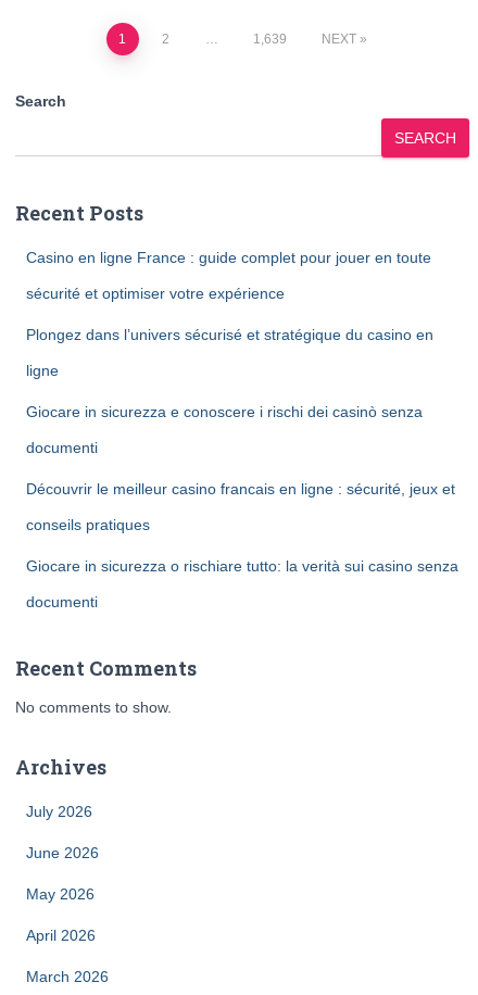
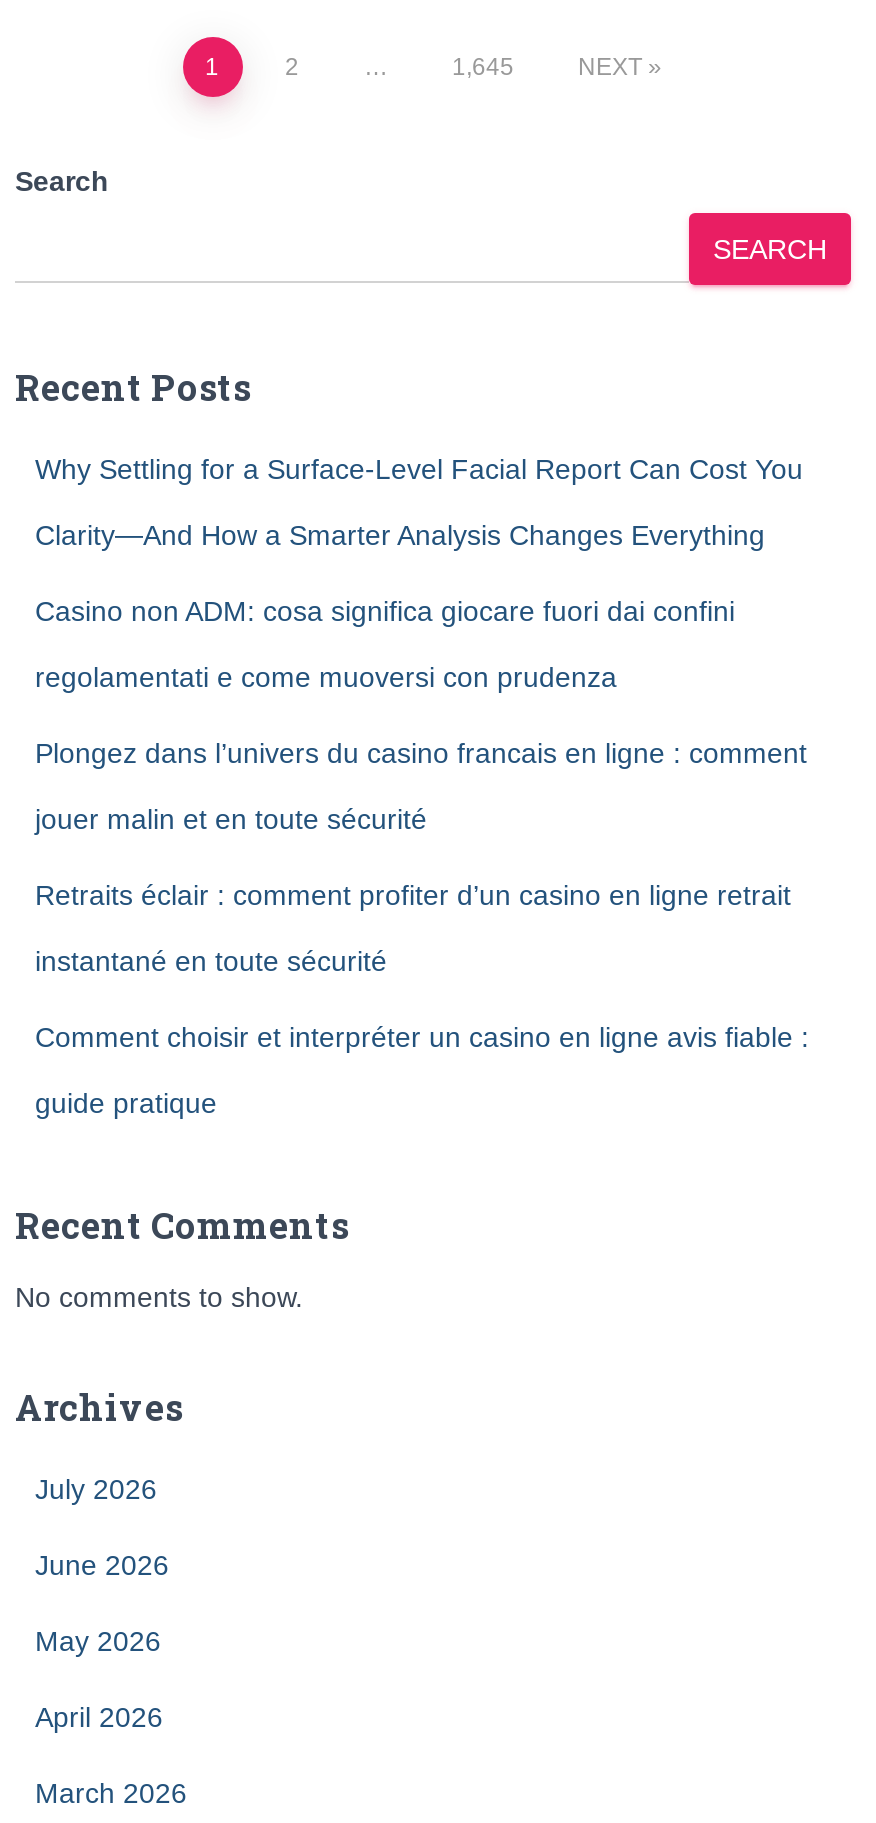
[253,32,286,47] 1,639 -> [452,53,514,81] 1,645
[26,249,431,266] Casino en ligne France : guide complet pour jouer en toute -> [35,453,803,485] Why Settling for a Surface-Level Facial Report Can Cost You
[26,285,285,302] sécurité et optimiser votre expérience -> [35,519,765,551] Clarity—And How a Smarter Analysis Changes Everything
[26,326,433,343] Plongez dans l’univers sécurisé et stratégique du casino en -> [35,595,735,627] Casino non ADM: cosa significa giocare fuori dai confini
[26,362,59,379] ligne -> [35,661,617,693] regolamentati e come muoversi con prudenza
[26,403,423,420] Giocare in sicurezza e conoscere i rischi dei casinò senza -> [35,737,807,769] Plongez dans l’univers du casino francais en ligne : comment
[26,439,98,456] documenti -> [35,803,427,835] jouer malin et en toute sécurité
[26,480,455,497] Découvrir le meilleur casino francais en ligne : sécurité, jeux et -> [35,879,791,911] Retraits éclair : comment profiter d’un casino en ligne retrait
[26,516,150,533] conseils pratiques -> [35,945,387,977] instantané en toute sécurité
[26,557,458,575] Giocare in sicurezza o rischiare tutto: la verità sui casino senza -> [35,1021,809,1053] Comment choisir et interpréter un casino en ligne avis fiable :
[26,593,98,610] documenti -> [35,1087,217,1119] guide pratique

